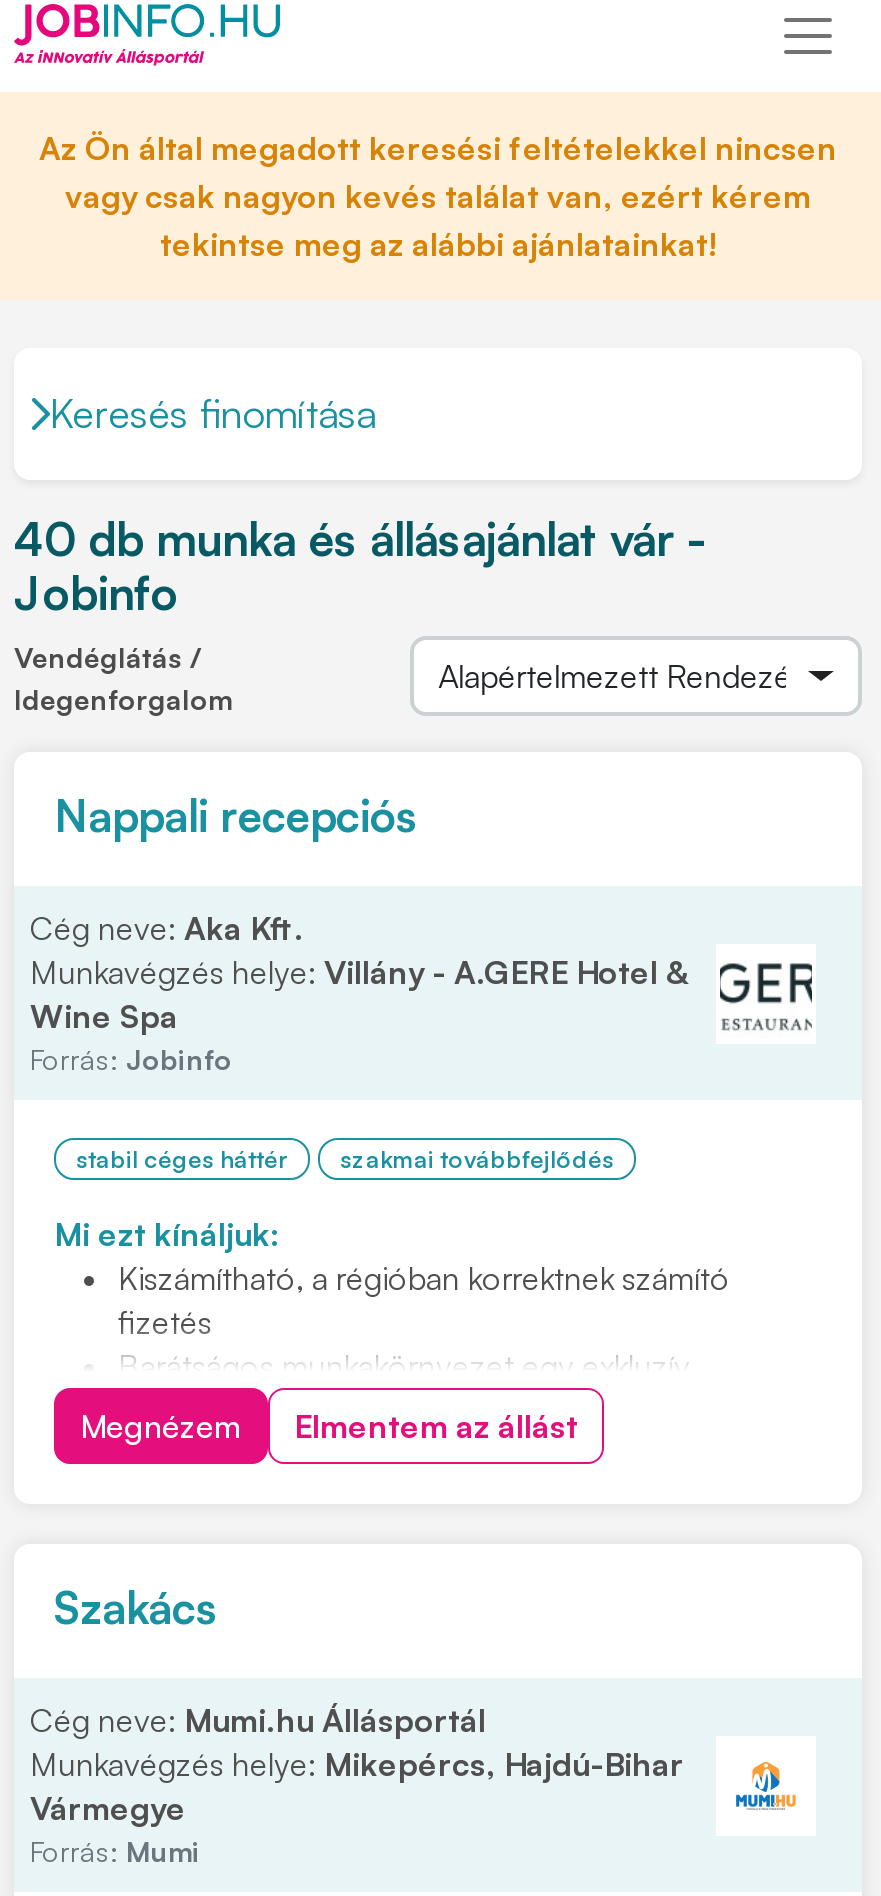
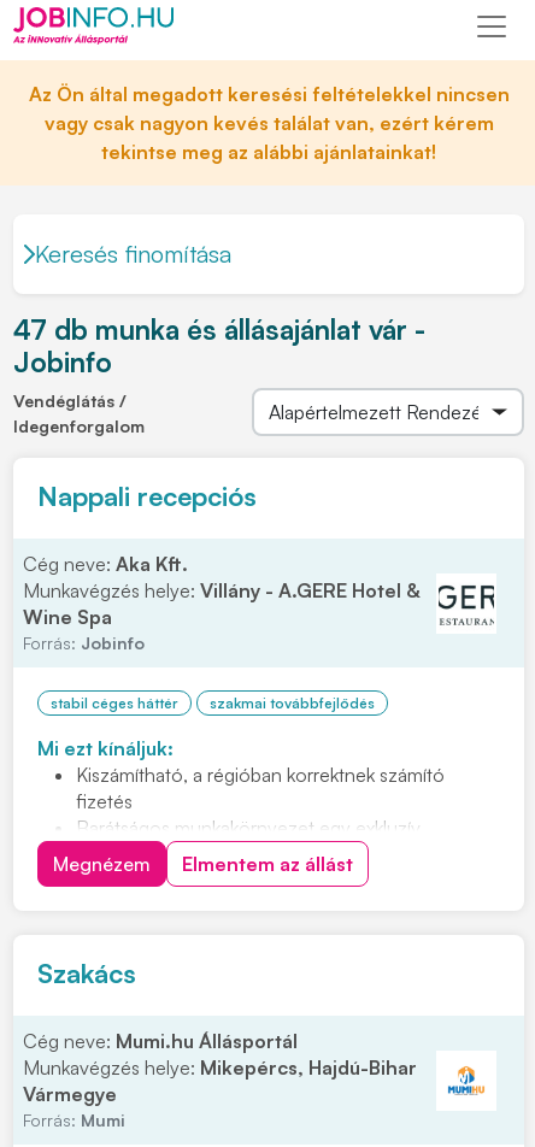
[14,510,704,568] 40 db munka és állásajánlat vár - -> [13,312,425,347] 47 db munka és állásajánlat vár -

